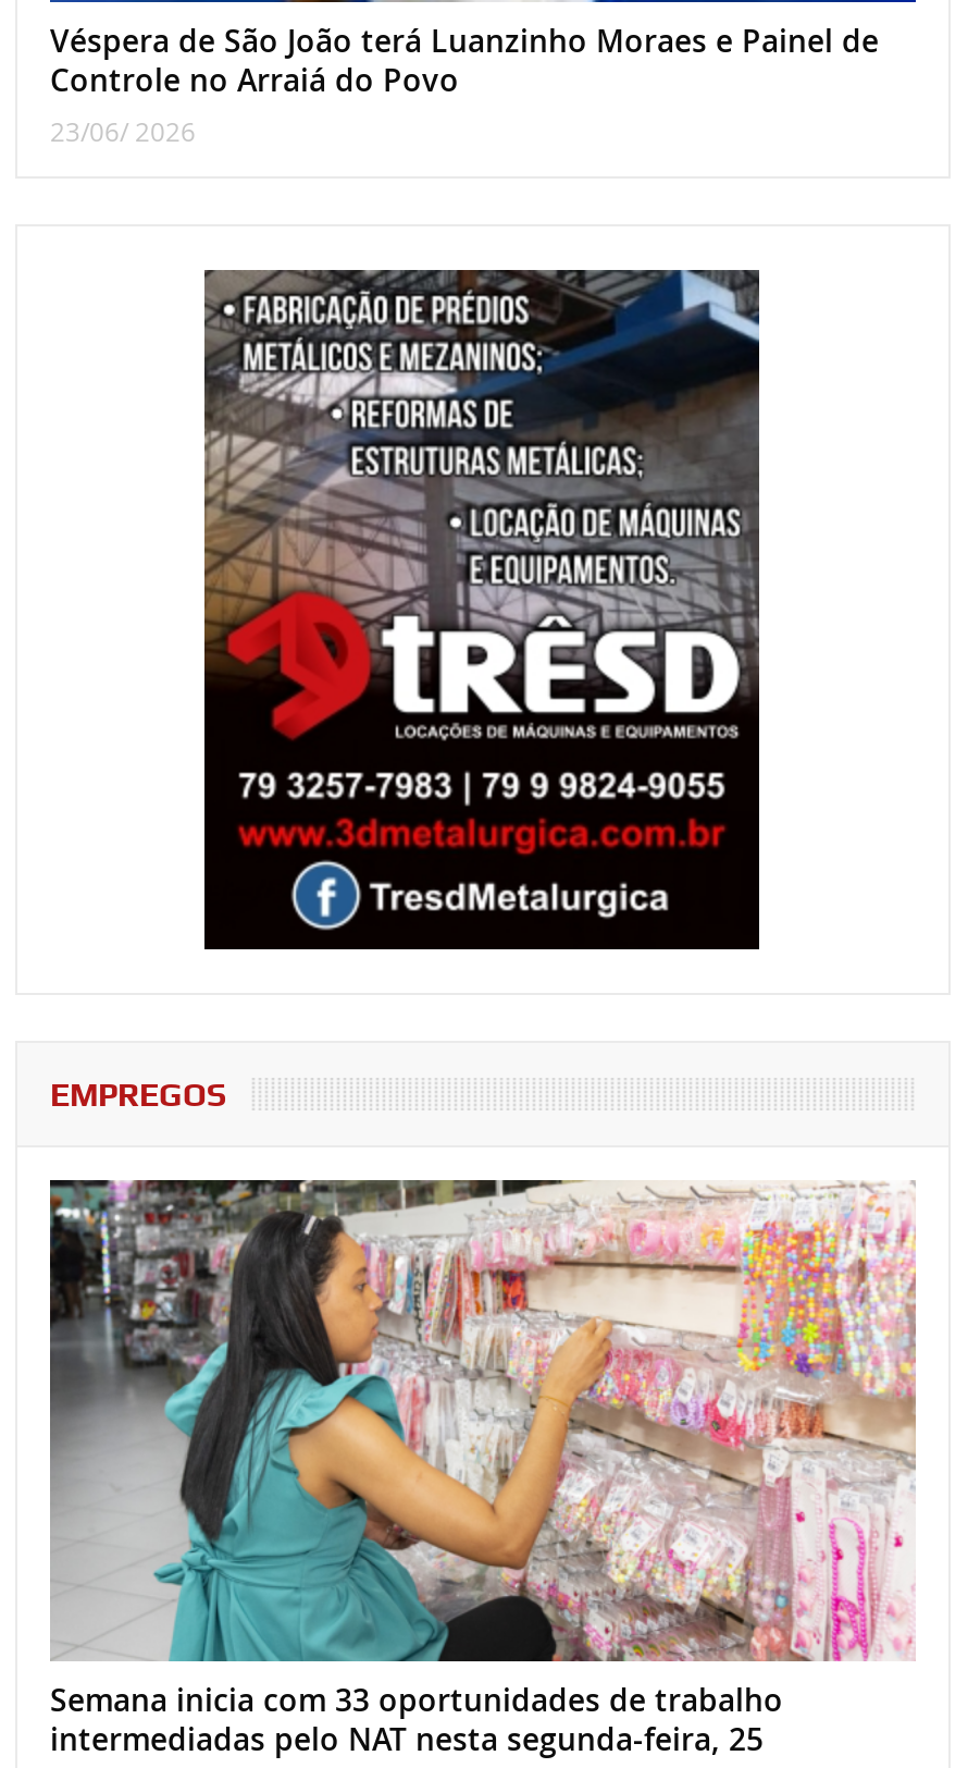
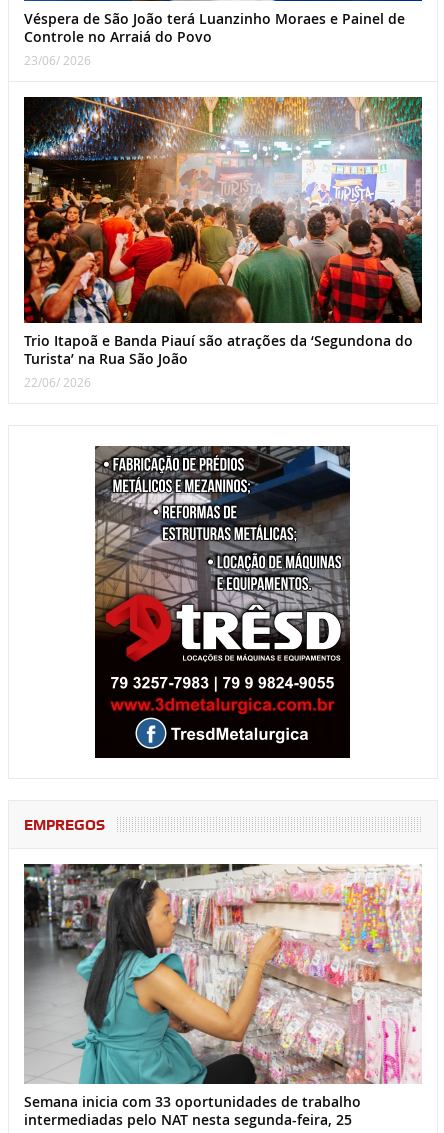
none -> [23,96,423,389] [image] | Trio Itapoã e Banda Piauí são atrações da ‘Segundona do | Turista’ na Rua São João | 22/06/ 2026

